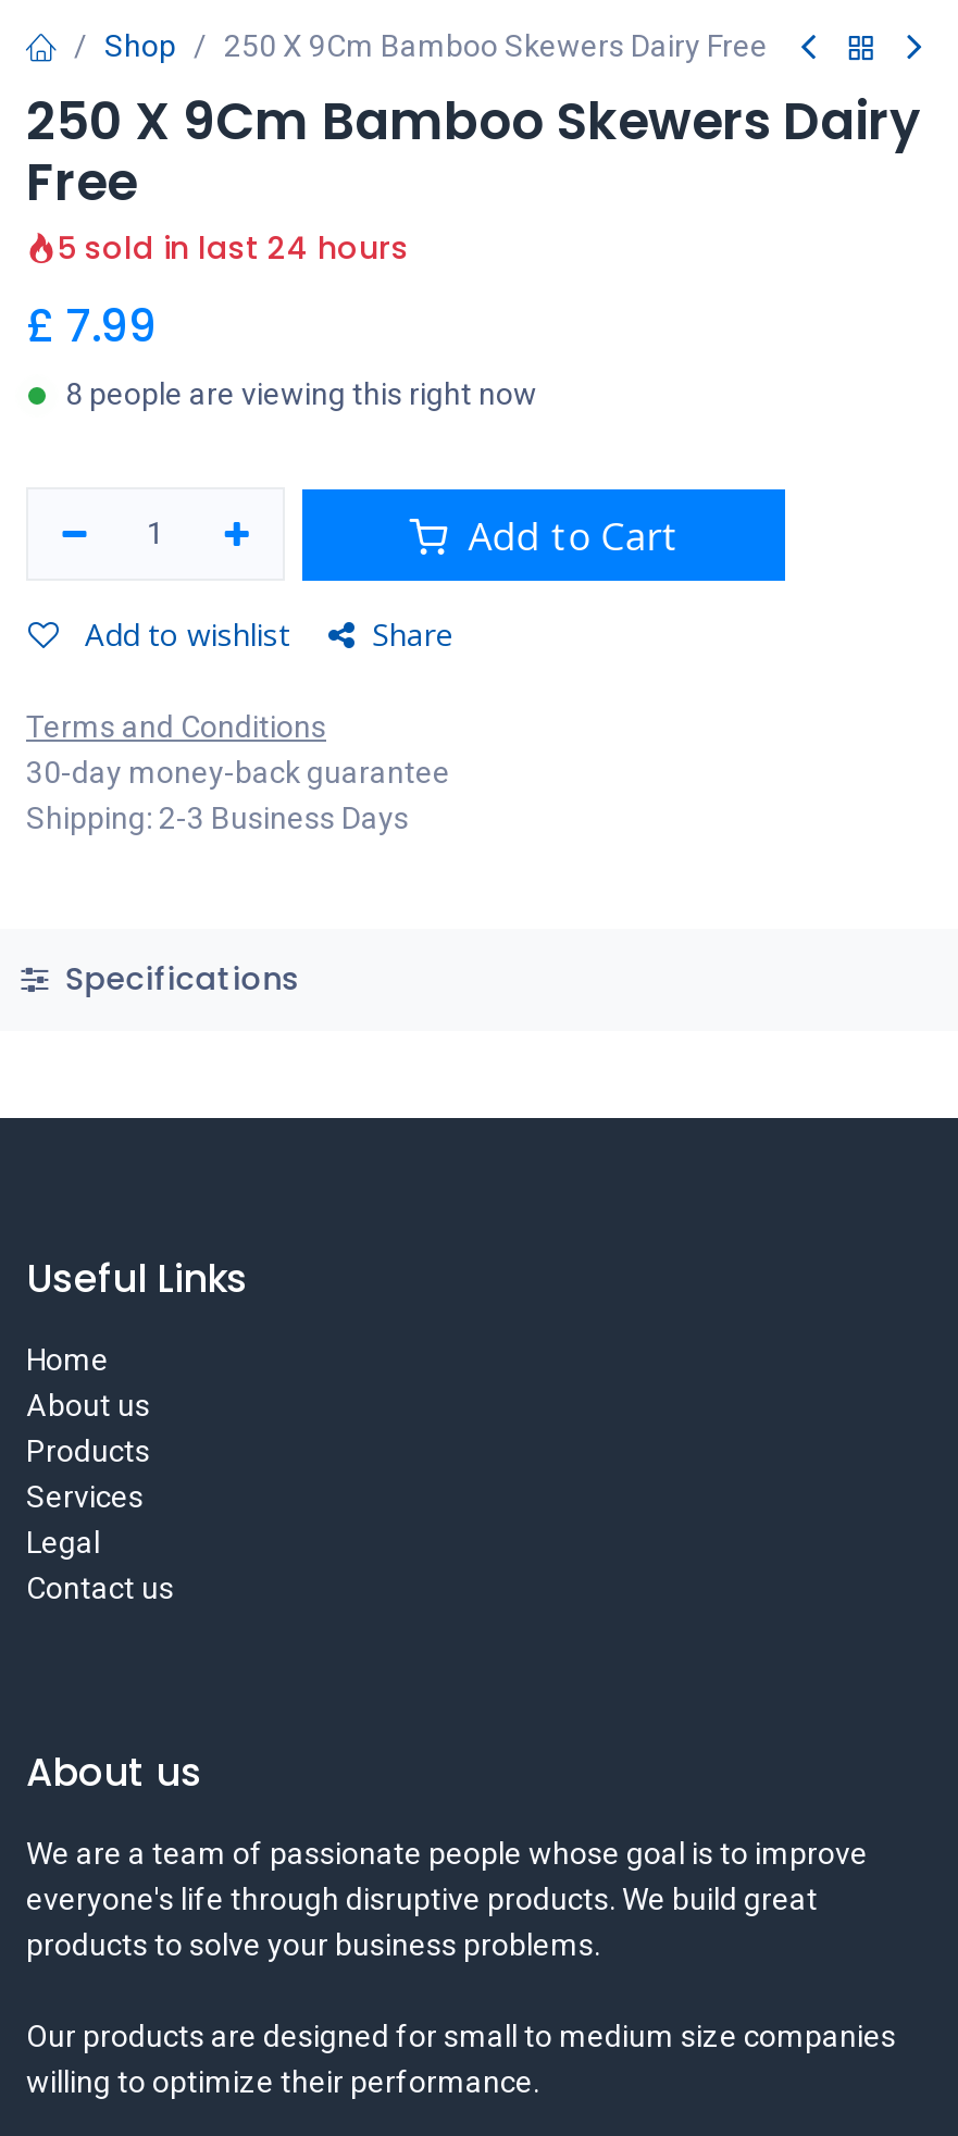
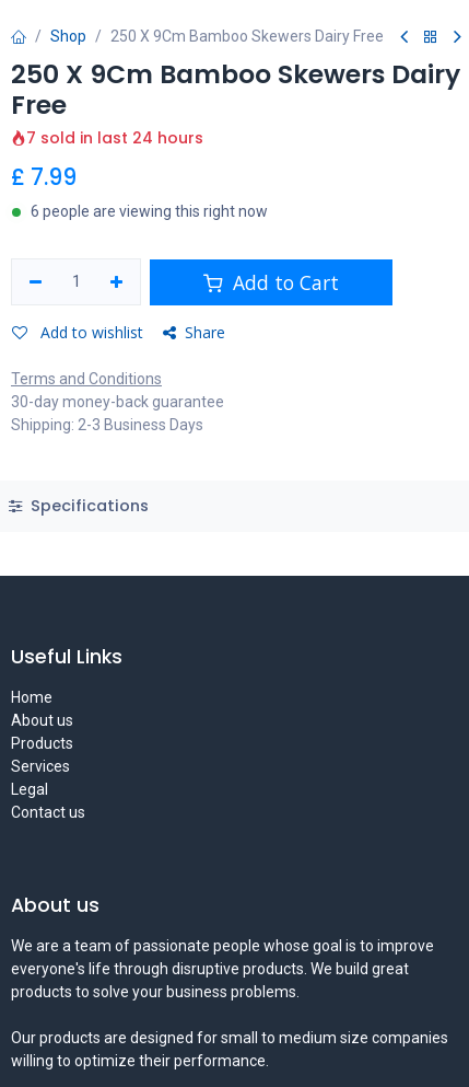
[57,226,409,270] 5 sold in last 24 hours -> [26,127,203,149] 7 sold in last 24 hours
[65,376,537,411] 8 people are viewing this right now -> [31,203,268,220] 6 people are viewing this right now

